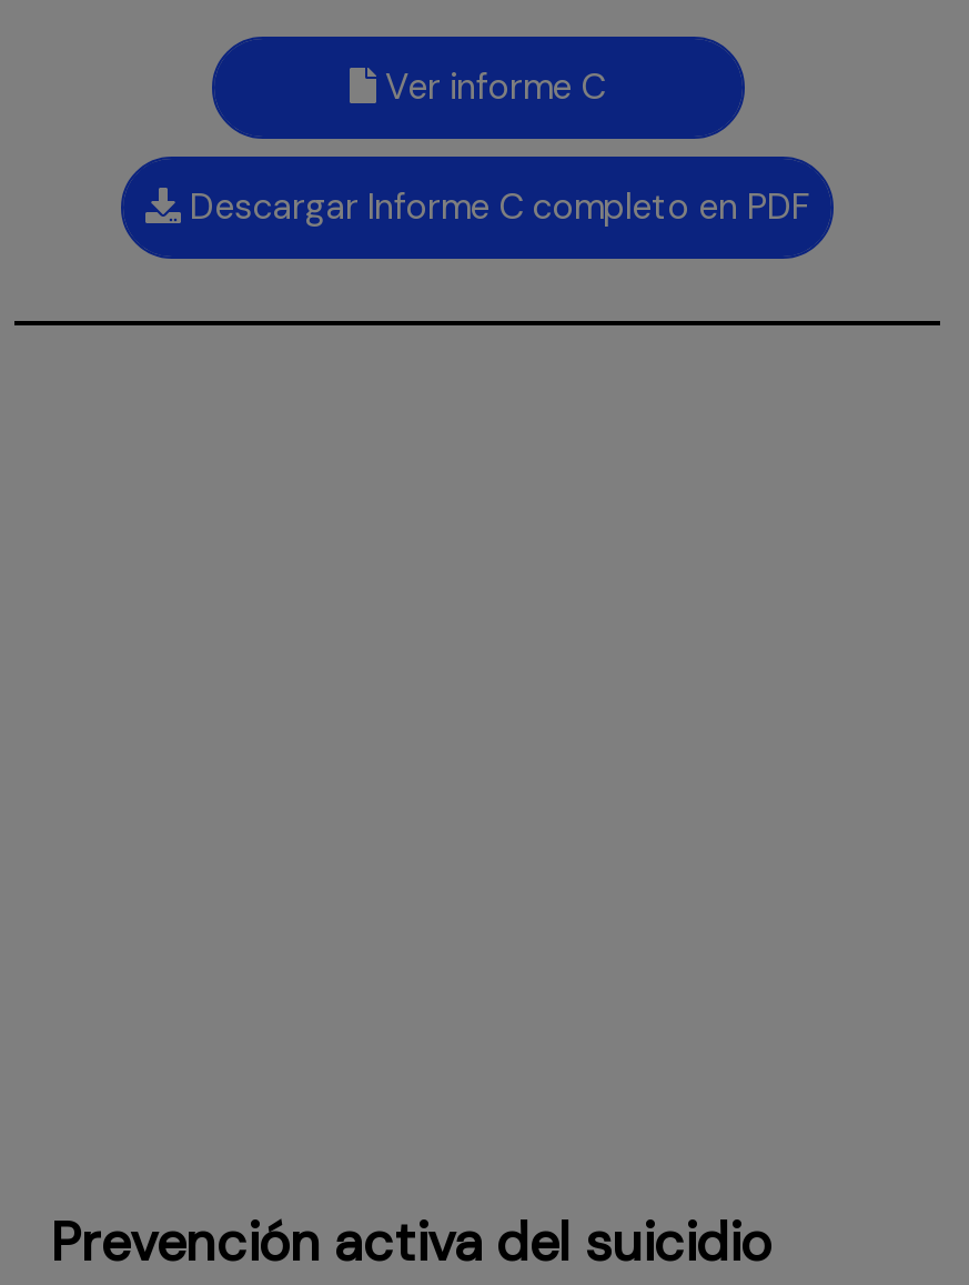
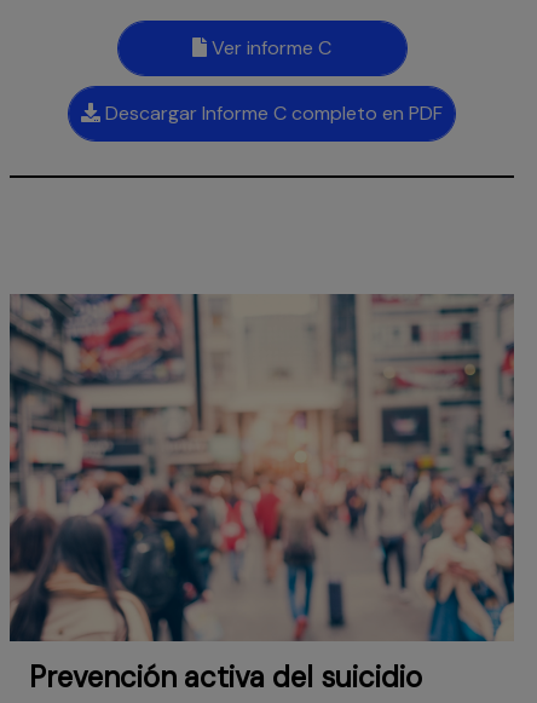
none -> [8,293,515,643] [image]

